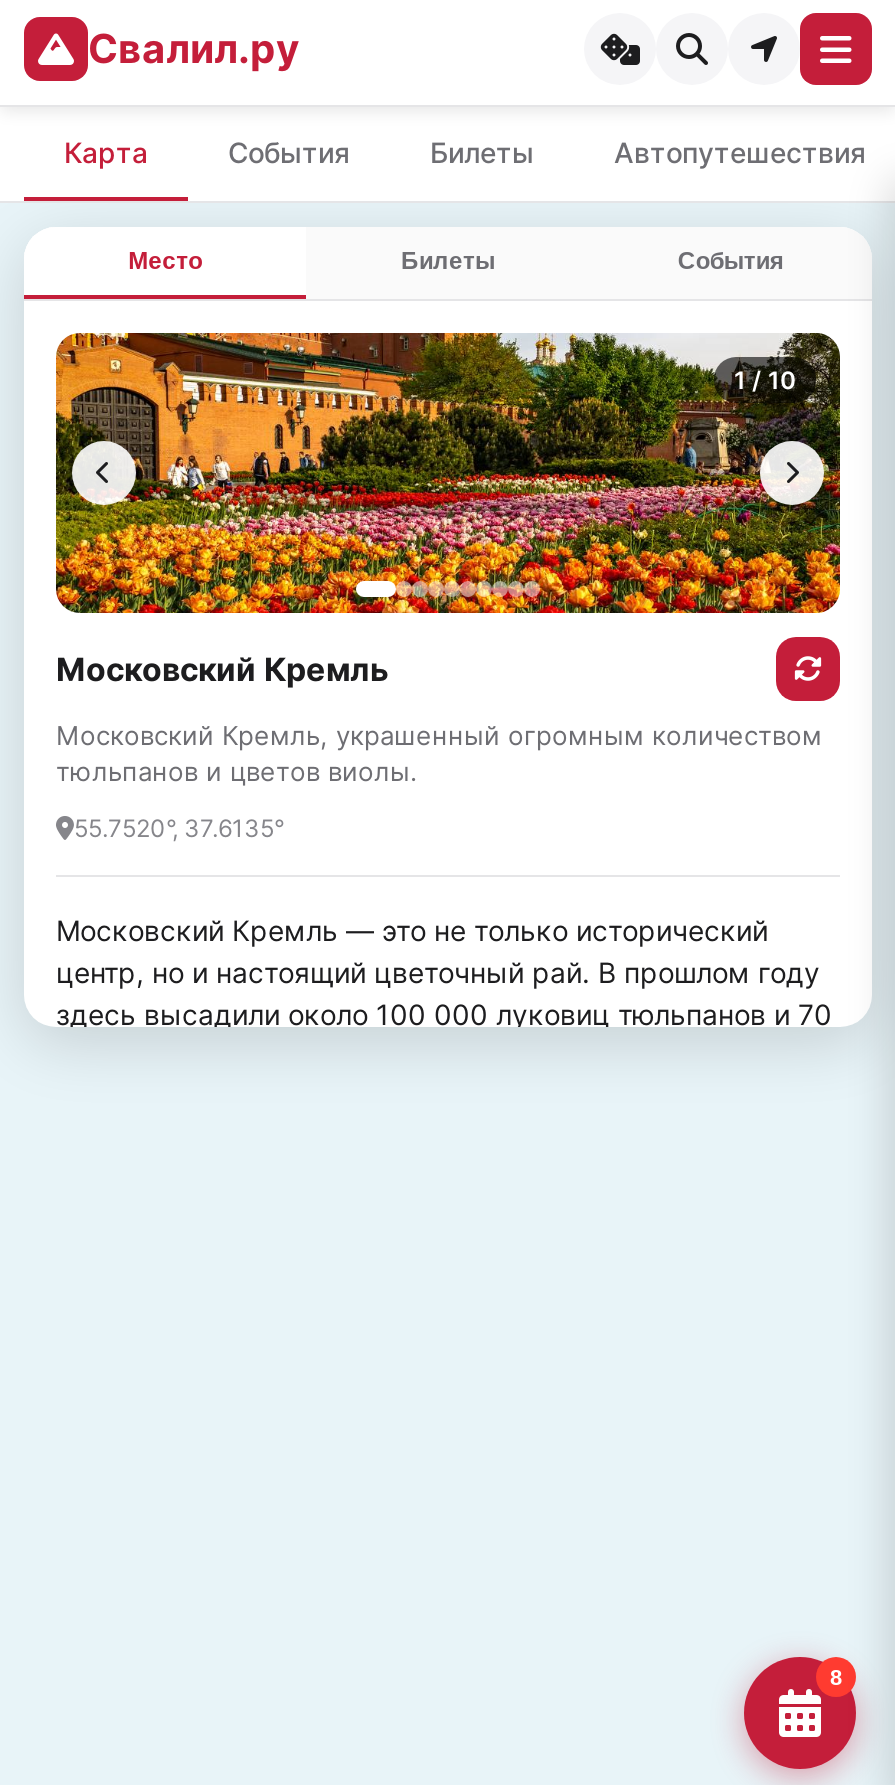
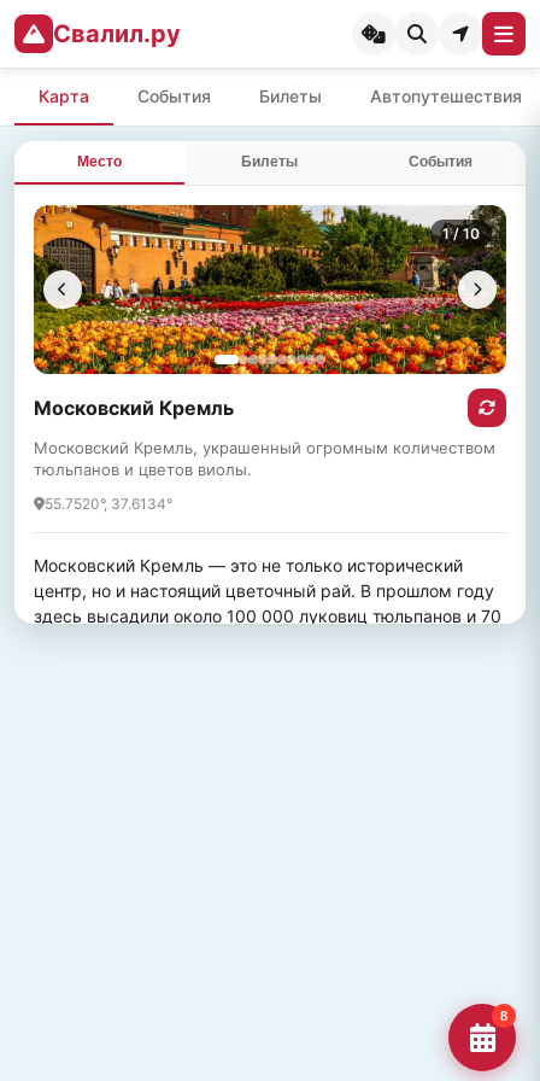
[74,813,284,843] 55.7520°, 37.6135° -> [45,495,172,513] 55.7520°, 37.6134°

